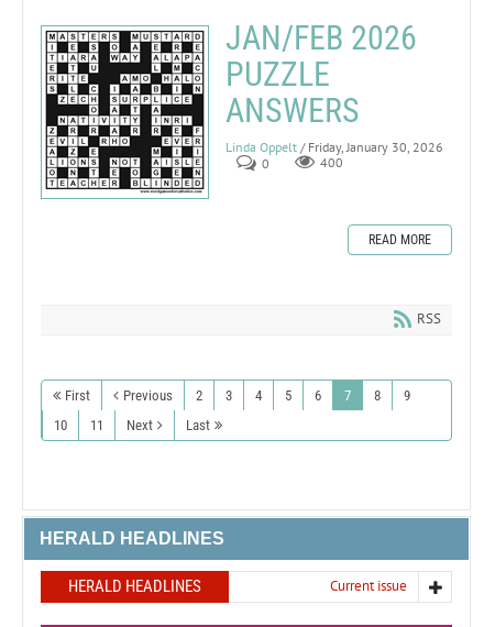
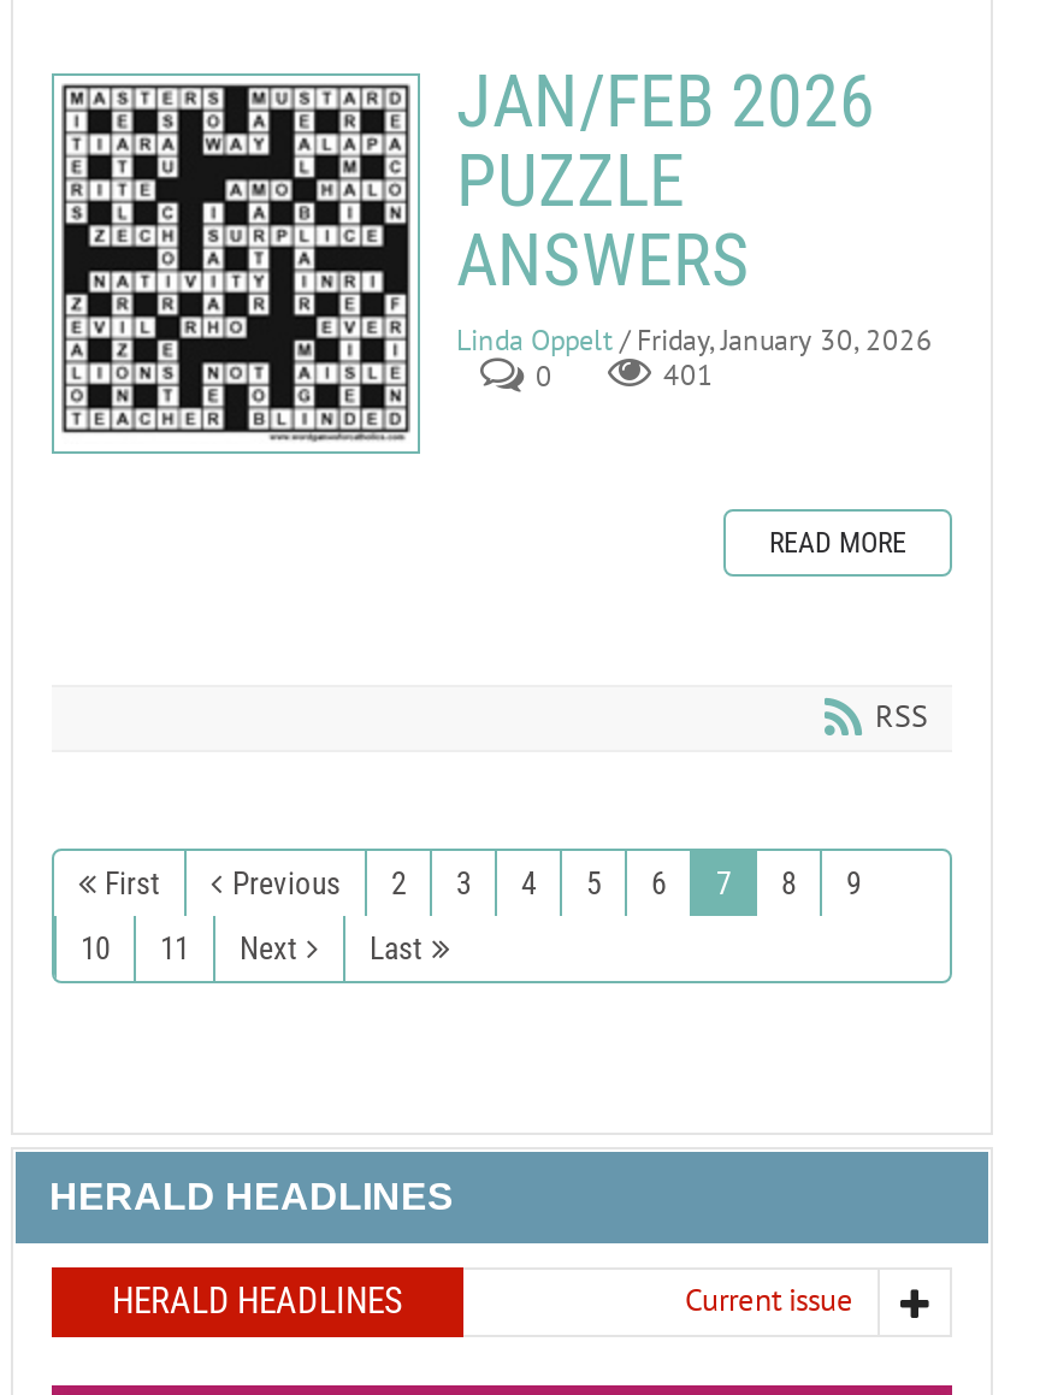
[320,155,343,171] 400 -> [663,357,714,393] 401

